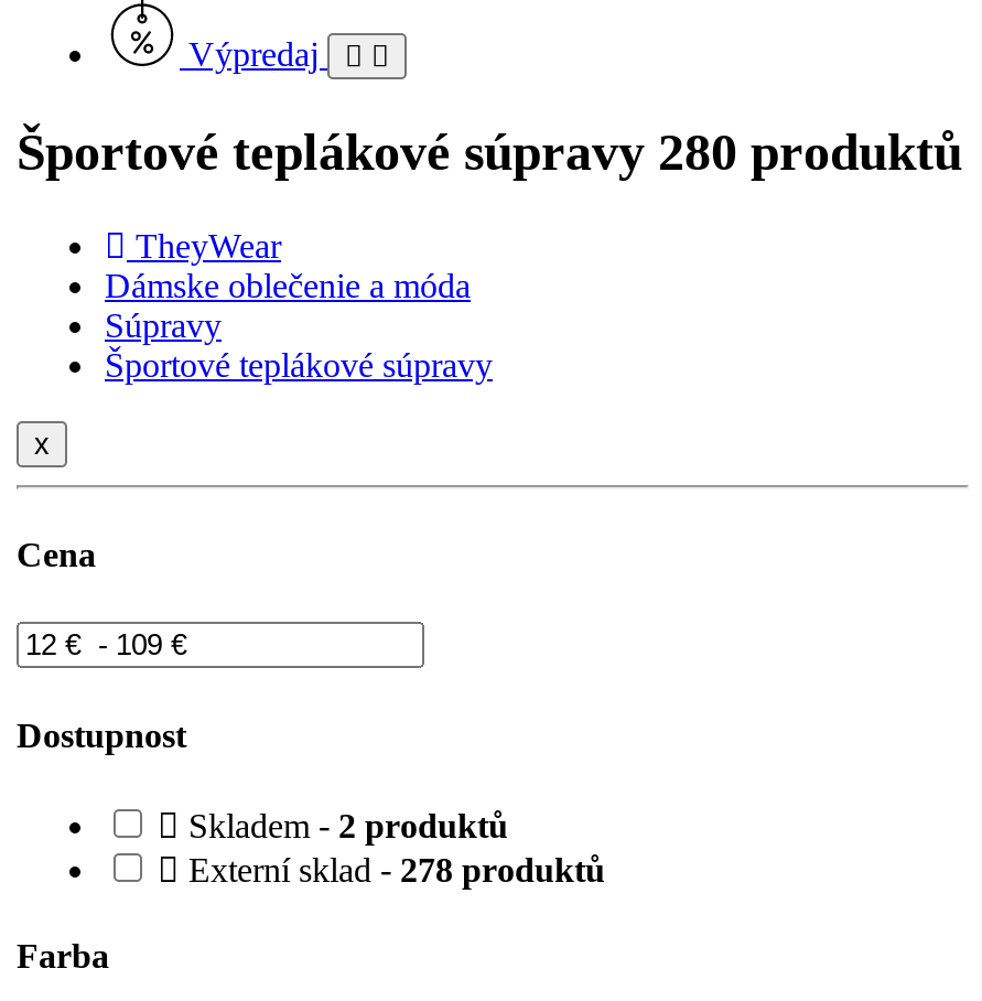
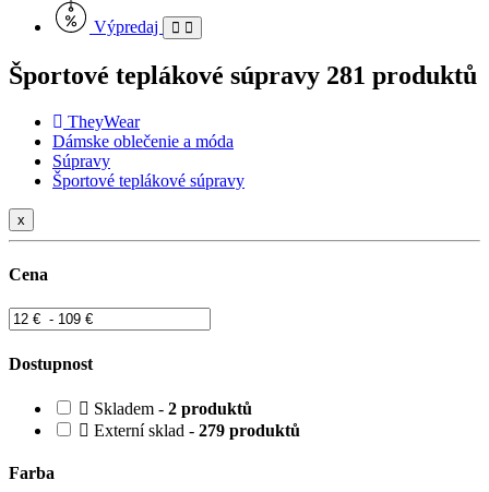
[17,123,962,181] Športové teplákové súpravy 280 produktů -> [9,61,477,89] Športové teplákové súpravy 281 produktů
[180,851,605,888] Externí sklad - 278 produktů -> [90,421,300,440] Externí sklad - 279 produktů

